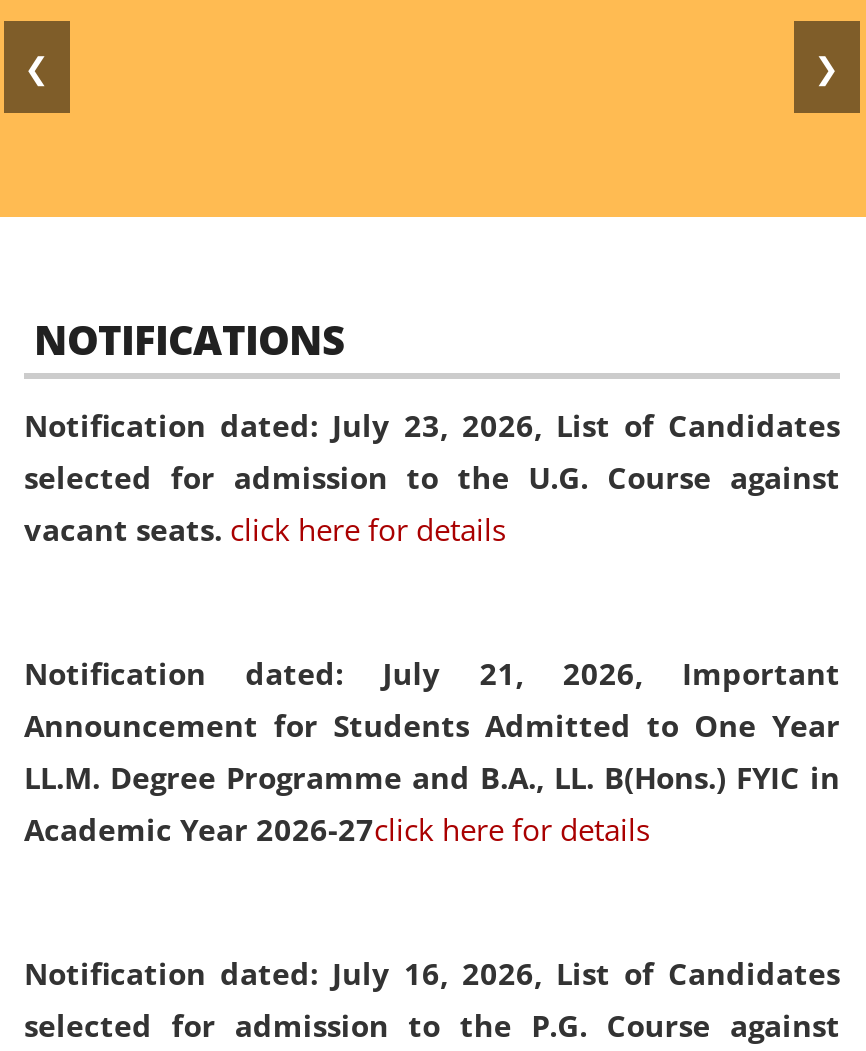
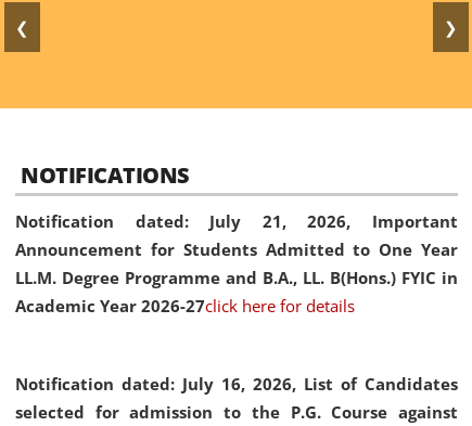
[24,404,840,548] Notification dated: July 23, 2026, List of Candidates | selected for admission to the U.G. Course against | vacant seats. click here for details -> none

